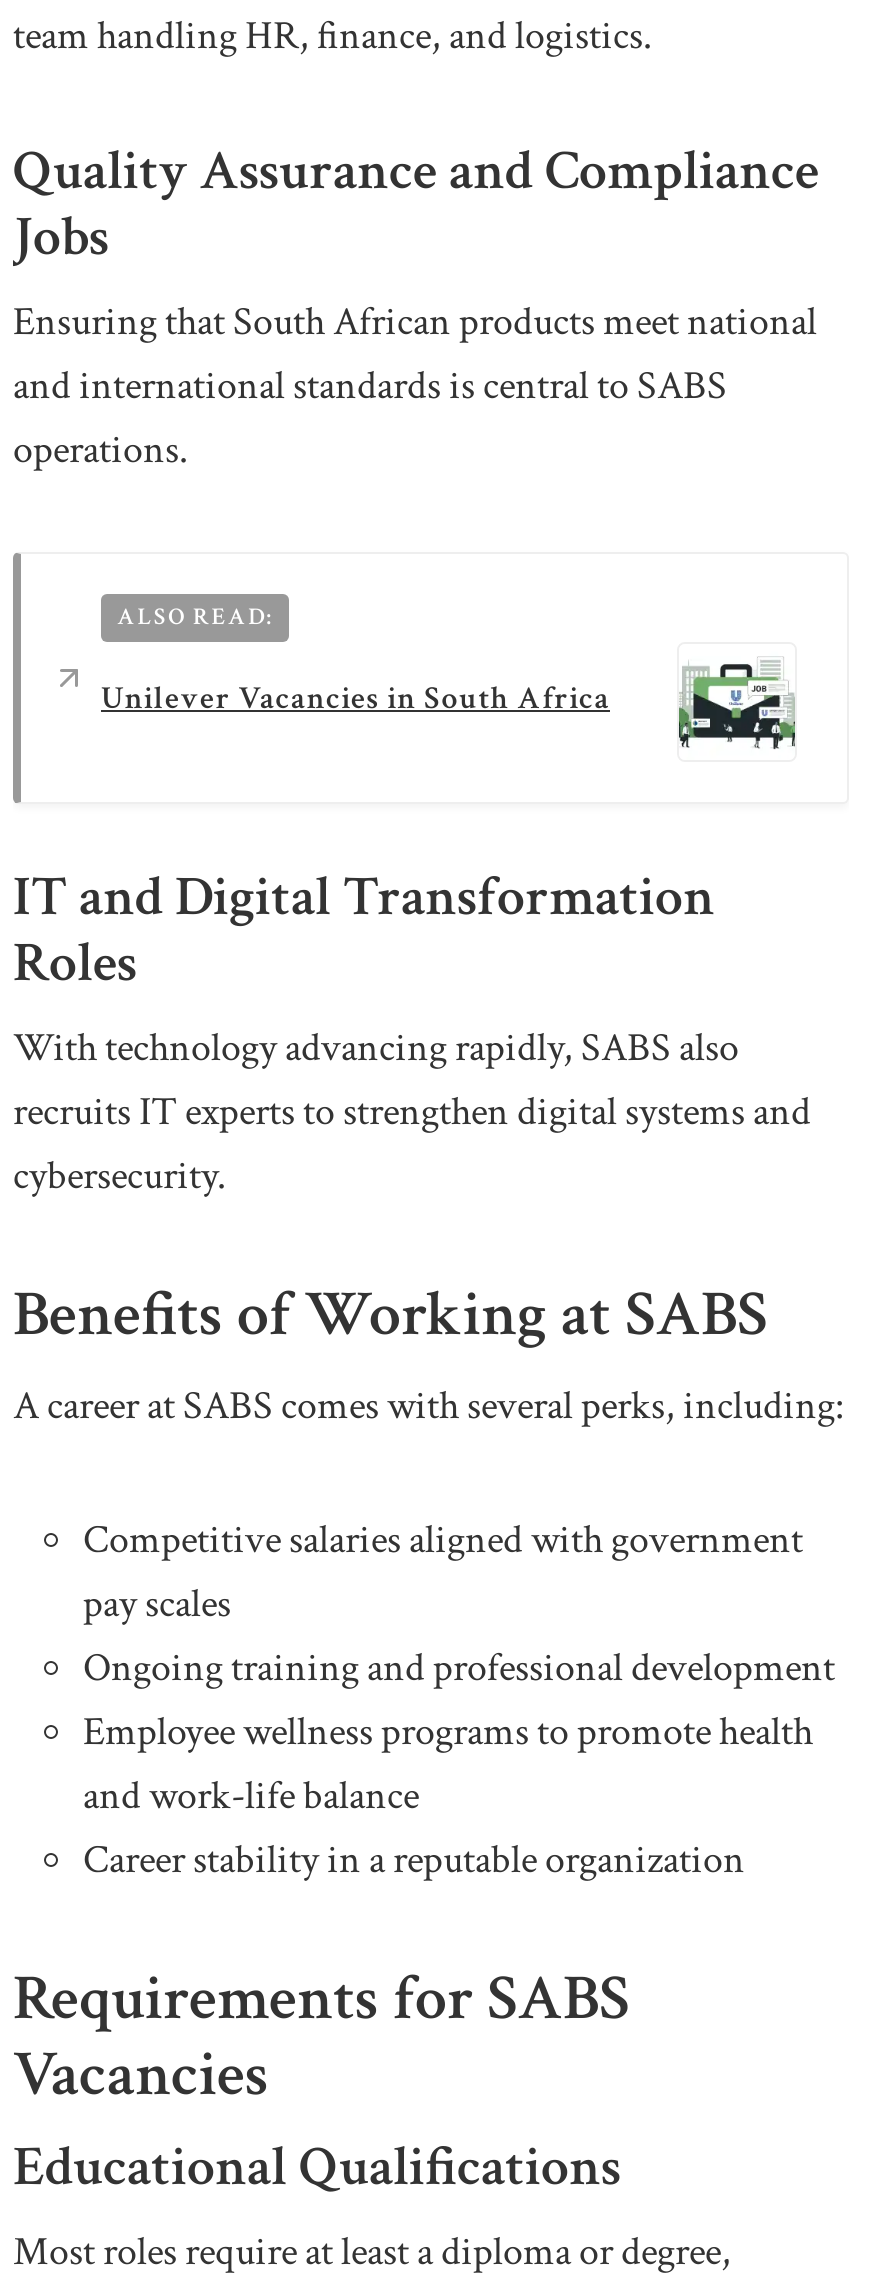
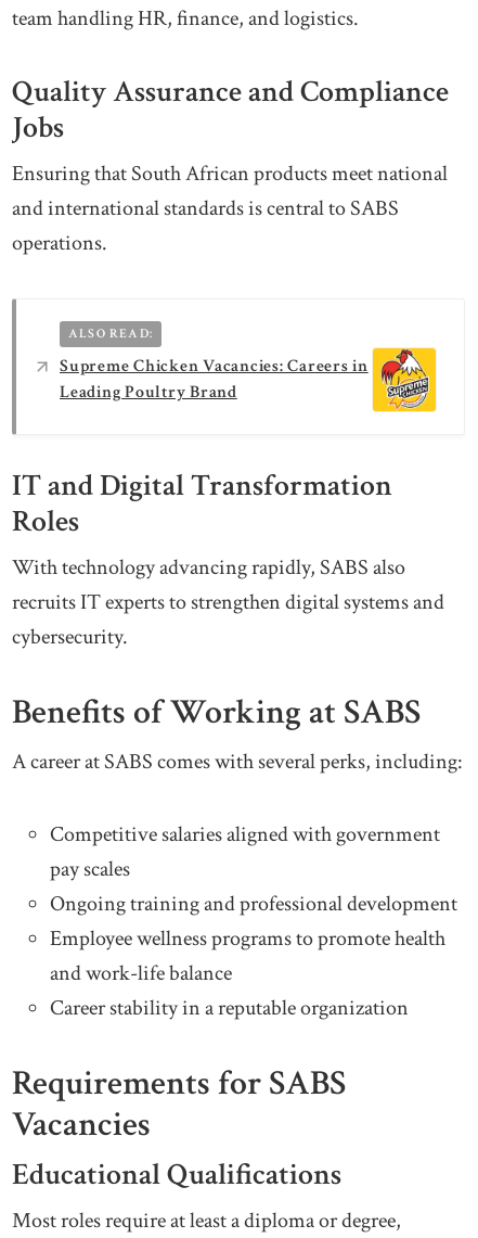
[101,642,797,758] [image] | Unilever Vacancies in South Africa -> [60,347,437,412] [image] | Supreme Chicken Vacancies: Careers in | Leading Poultry Brand

